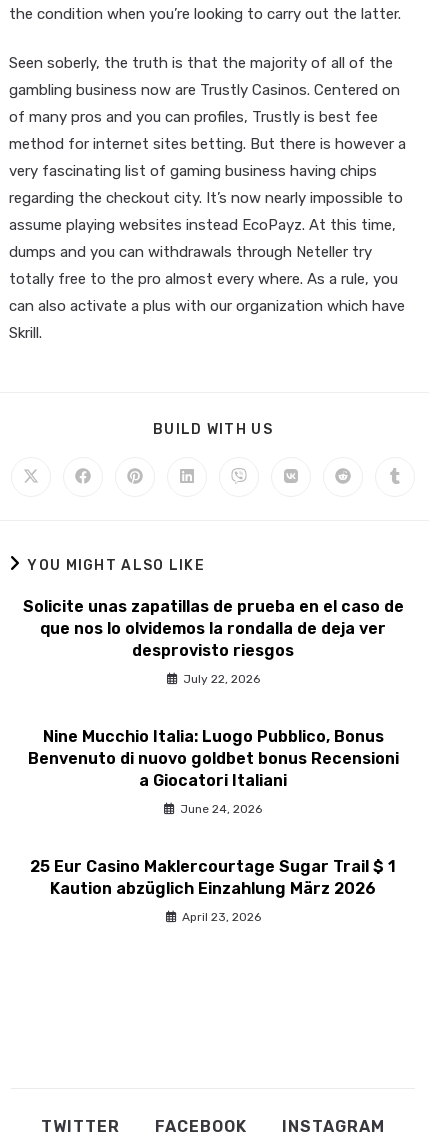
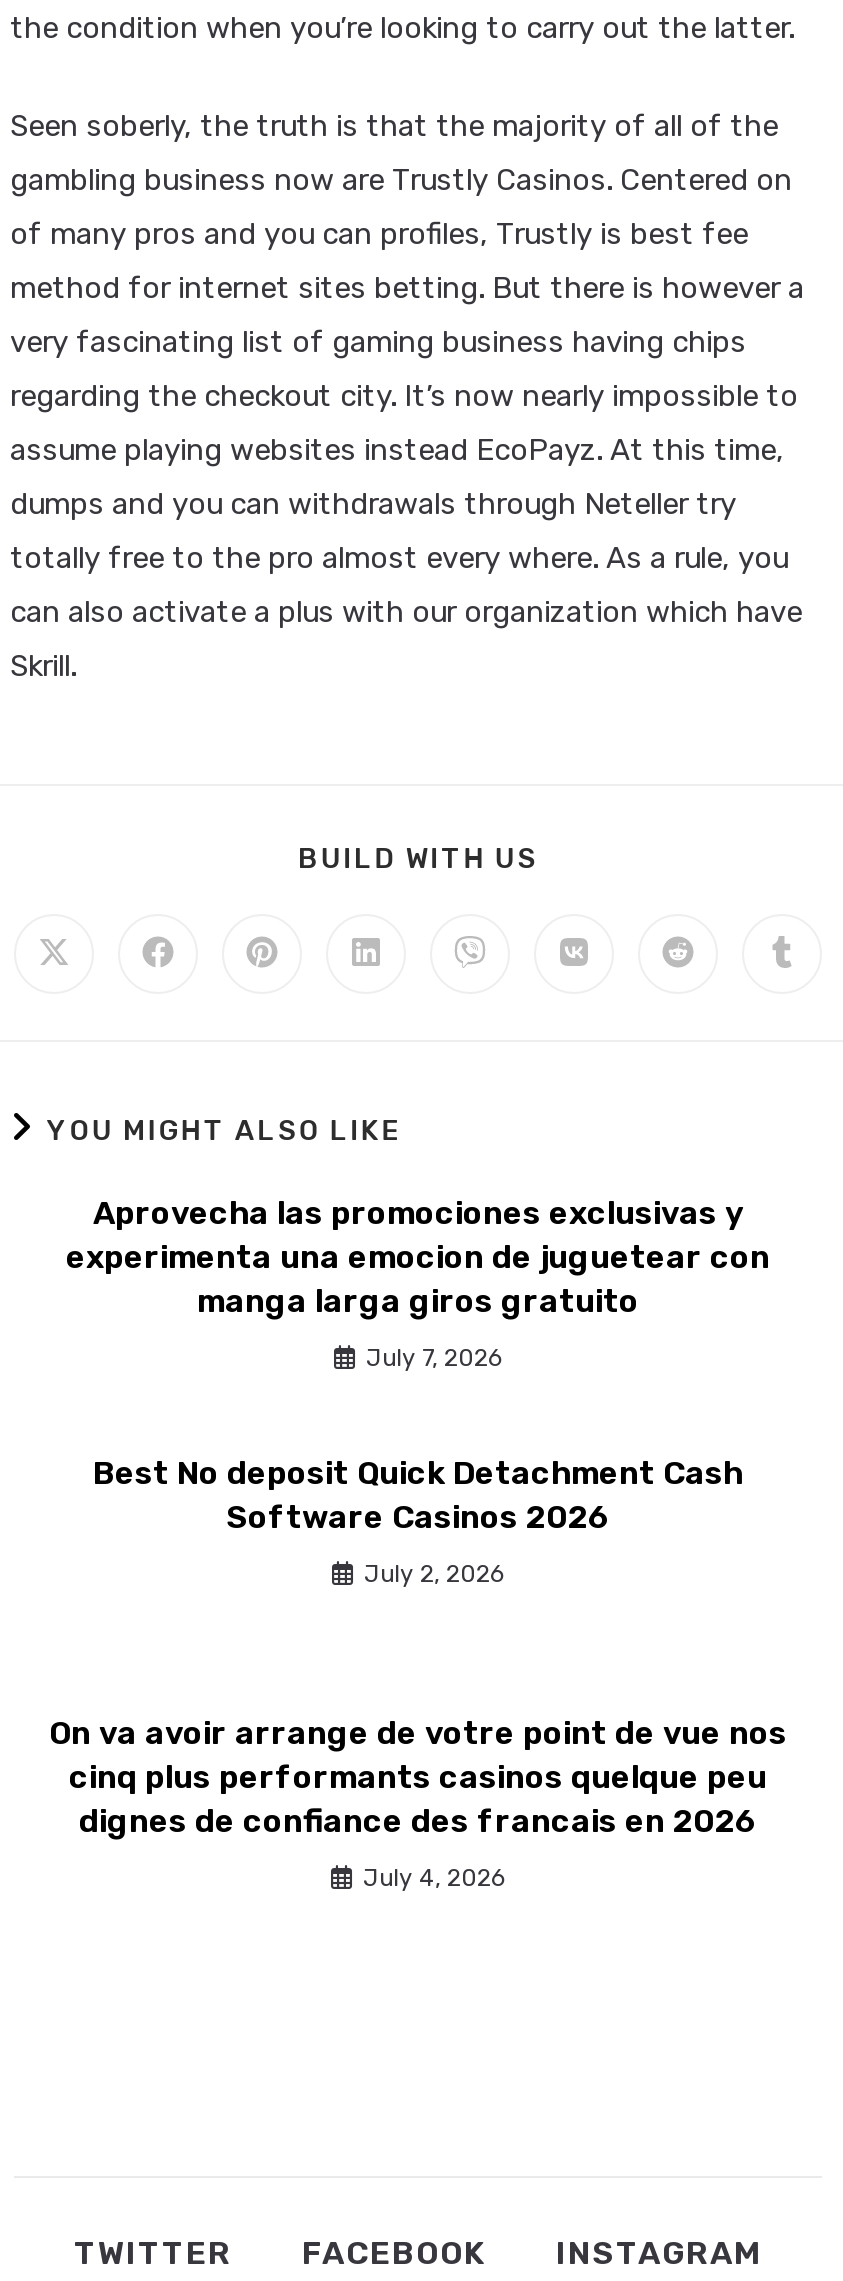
[22,596,403,659] Solicite unas zapatillas de prueba en el caso de | que nos lo olvidemos la rondalla de deja ver | desprovisto riesgos -> [66,1193,770,1319] Aprovecha las promociones exclusivas y | experimenta una emocion de juguetear con | manga larga giros gratuito
[182,671,259,685] July 22, 2026 -> [366,1343,502,1371] July 7, 2026
[27,726,398,789] Nine Mucchio Italia: Luogo Pubblico, Bonus | Benvenuto di nuovo goldbet bonus Recensioni | a Giocatori Italiani -> [93,1453,743,1535] Best No deposit Quick Detachment Cash | Software Casinos 2026
[180,801,262,815] June 24, 2026 -> [364,1559,504,1587] July 2, 2026
[30,856,396,897] 25 Eur Casino Maklercourtage Sugar Trail $ 1 | Kaution abzüglich Einzahlung März 2026 -> [49,1713,787,1839] On va avoir arrange de votre point de vue nos | cinq plus performants casinos quelque peu | dignes de confiance des francais en 2026
[181,909,260,923] April 23, 2026 -> [363,1863,505,1891] July 4, 2026

